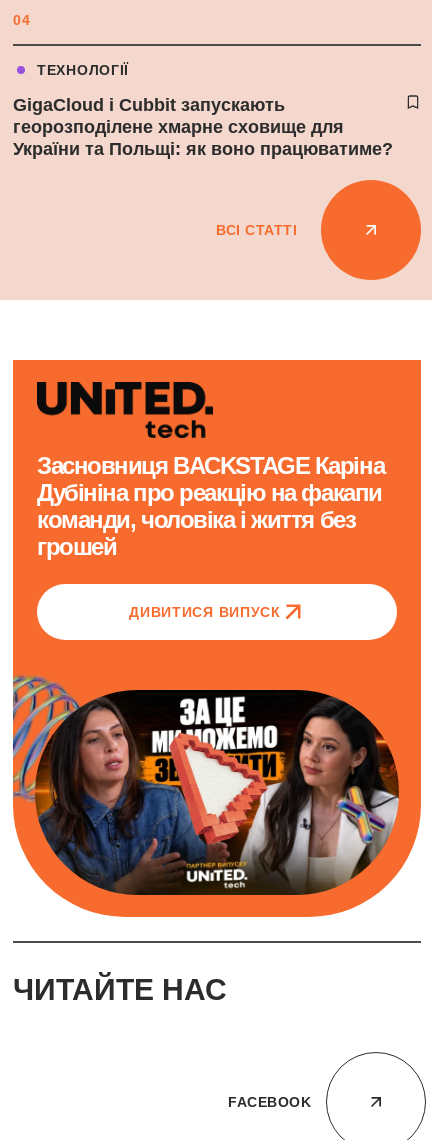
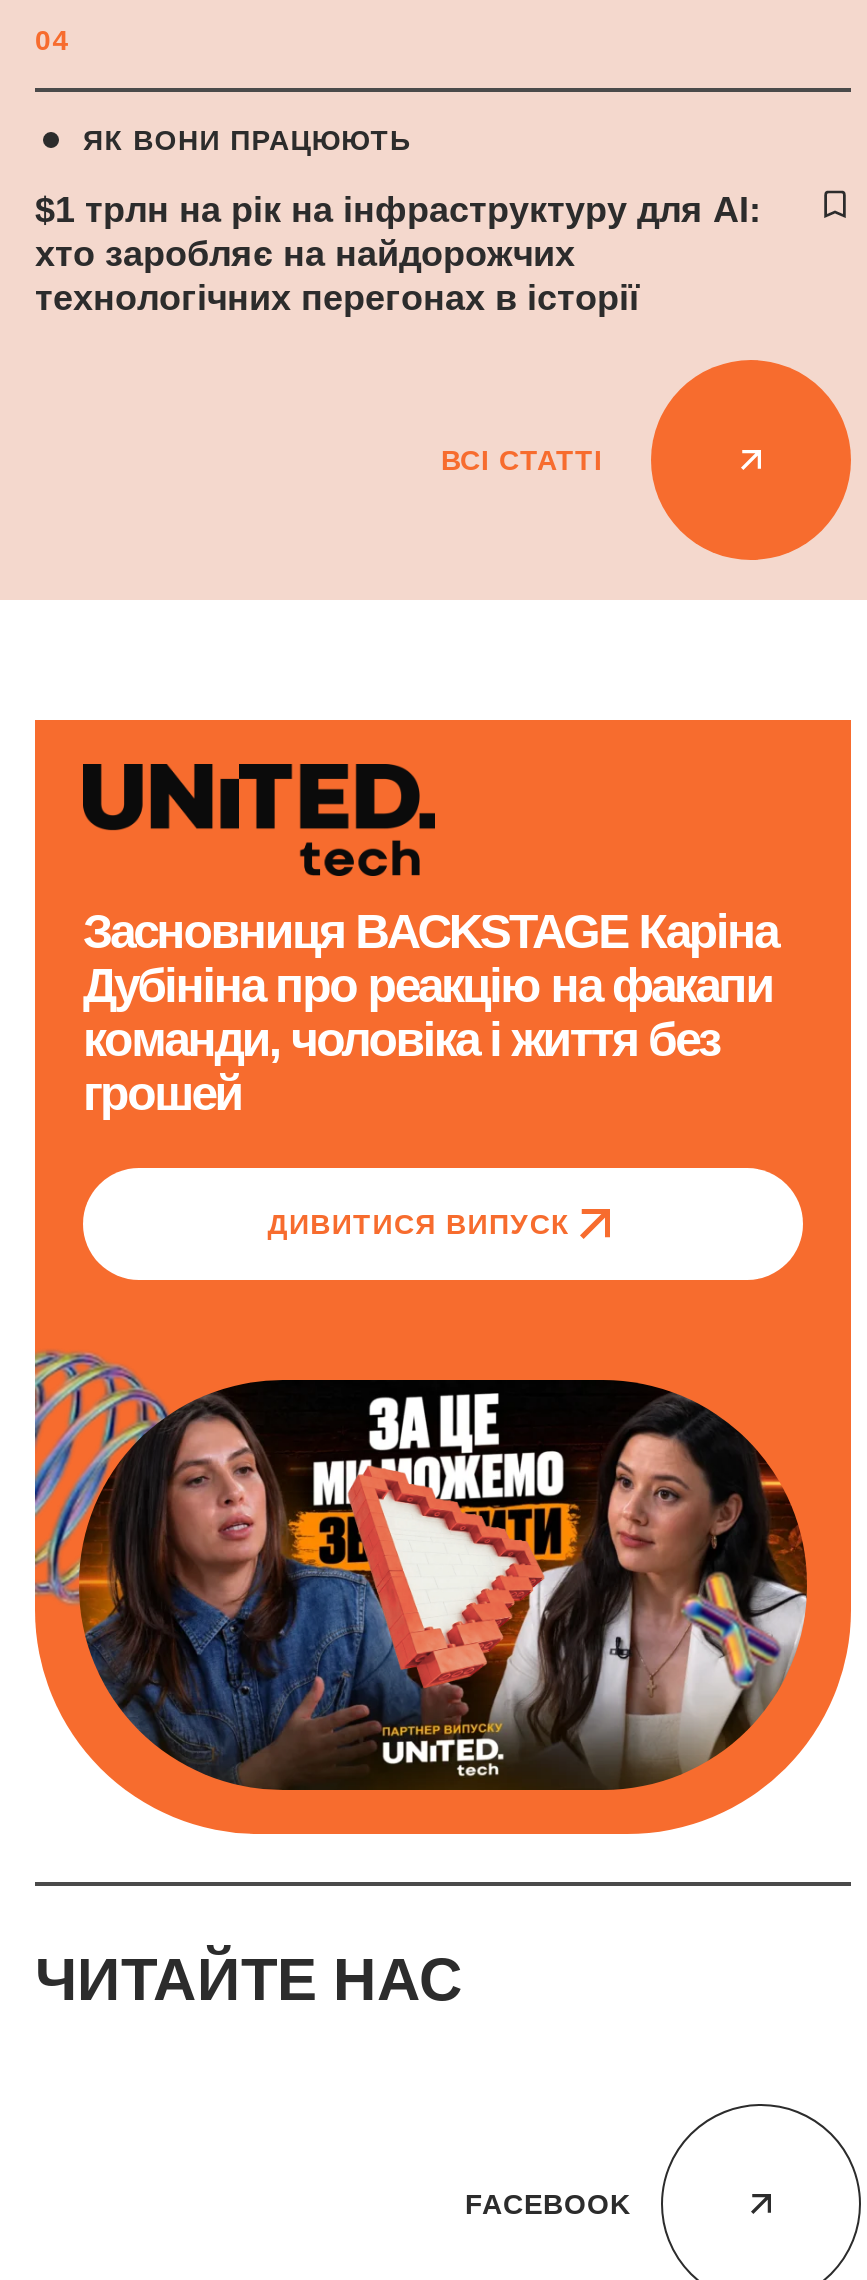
[37,62,129,78] ТЕХНОЛОГІЇ -> [83,123,411,155] ЯК ВОНИ ПРАЦЮЮТЬ
[13,95,393,159] GigaCloud і Cubbit запускають | георозподілене хмарне сховище для | України та Польщі: як воно працюватиме? -> [35,189,761,317] $1 трлн на рік на інфраструктуру для AI: | хто заробляє на найдорожчих | технологічних перегонах в історії

